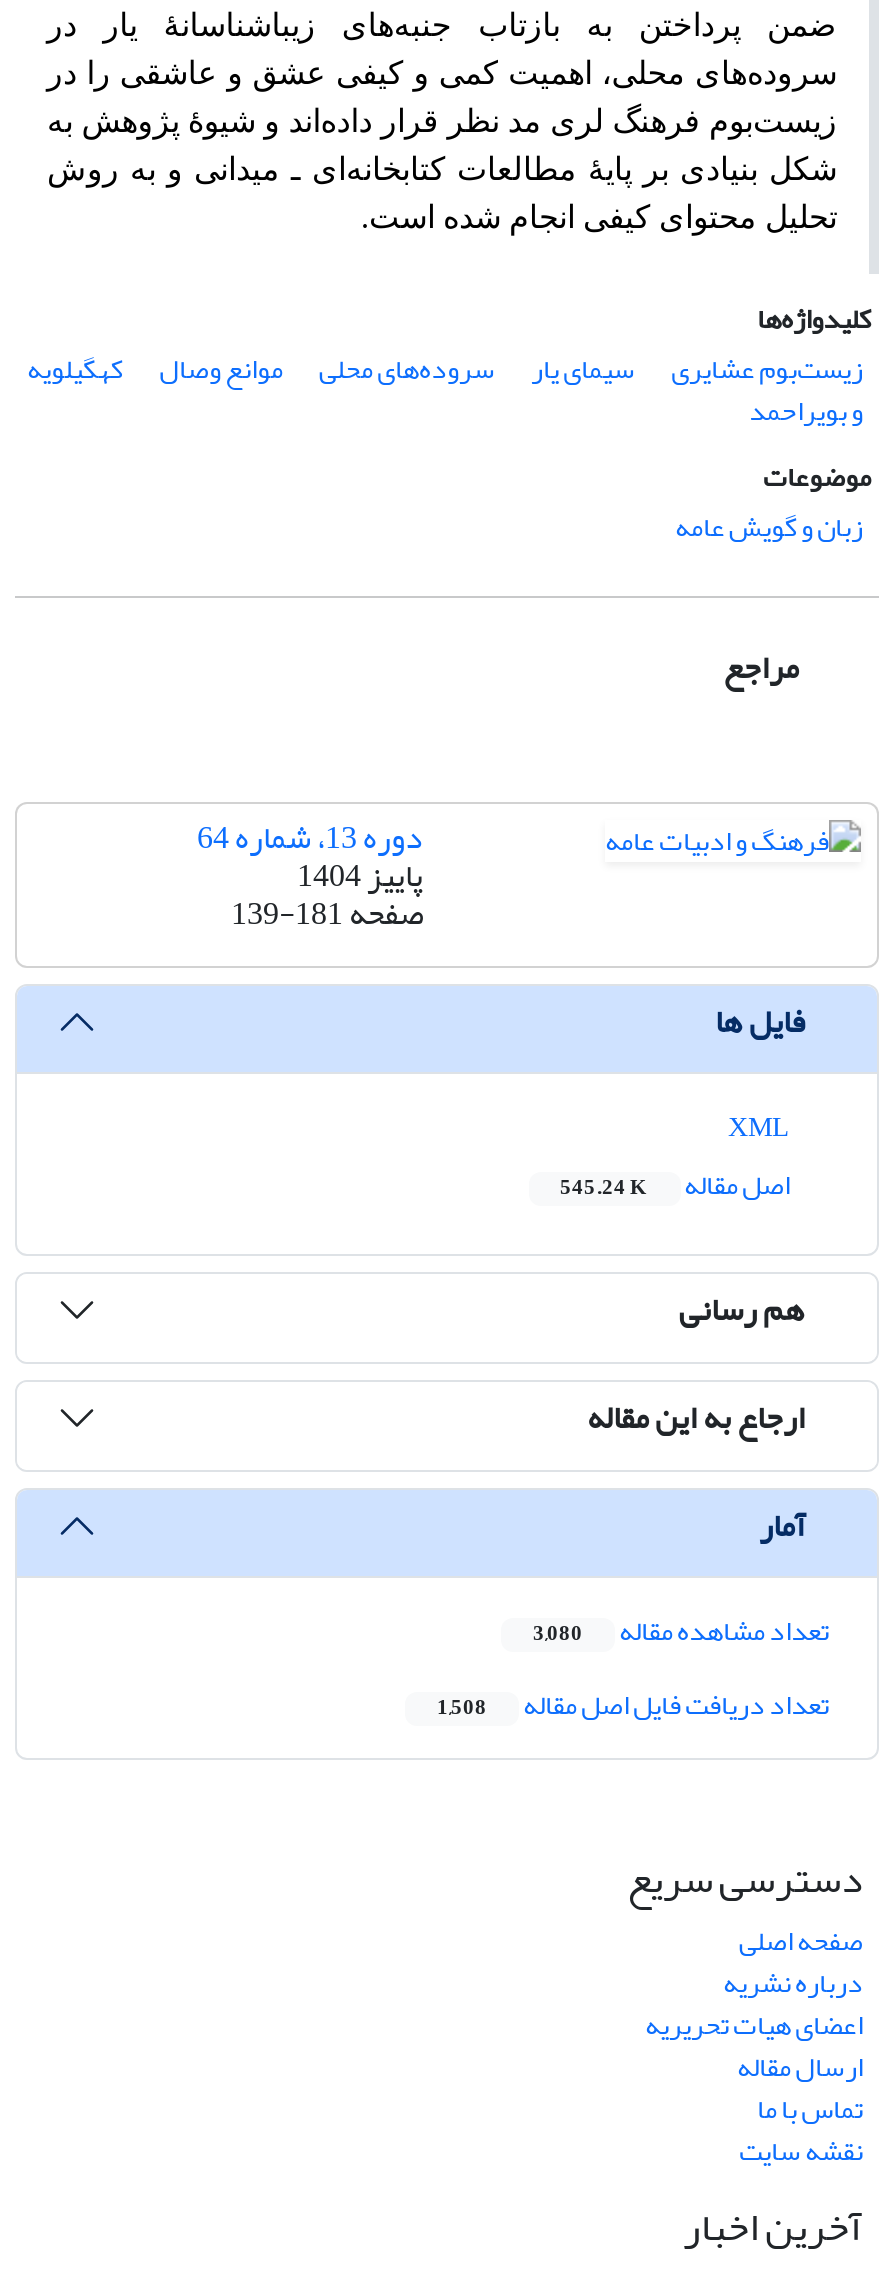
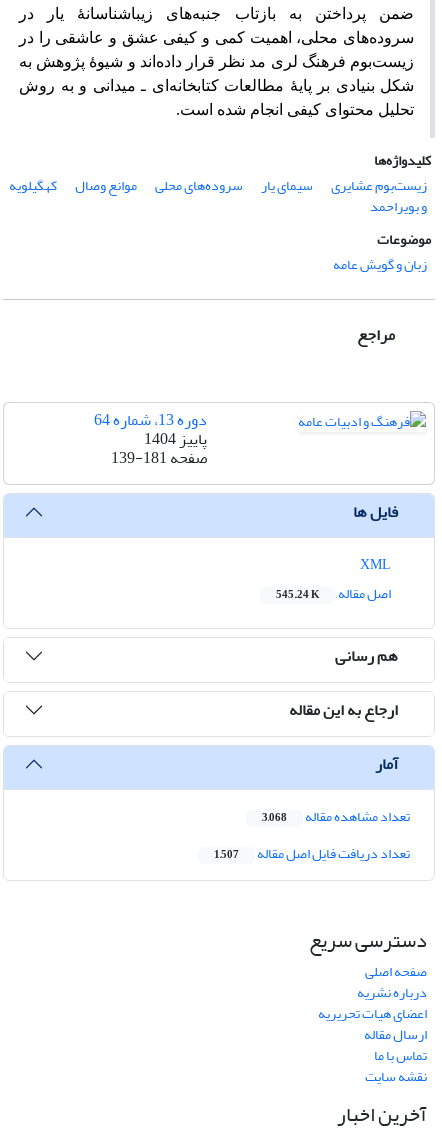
[533,1605,829,1659] تعداد مشاهده مقاله 3,080 -> [262,803,410,830] تعداد مشاهده مقاله 3,068
[437,1679,829,1733] تعداد دریافت فایل اصل مقاله 1,508 -> [214,840,410,867] تعداد دریافت فایل اصل مقاله 1,507

